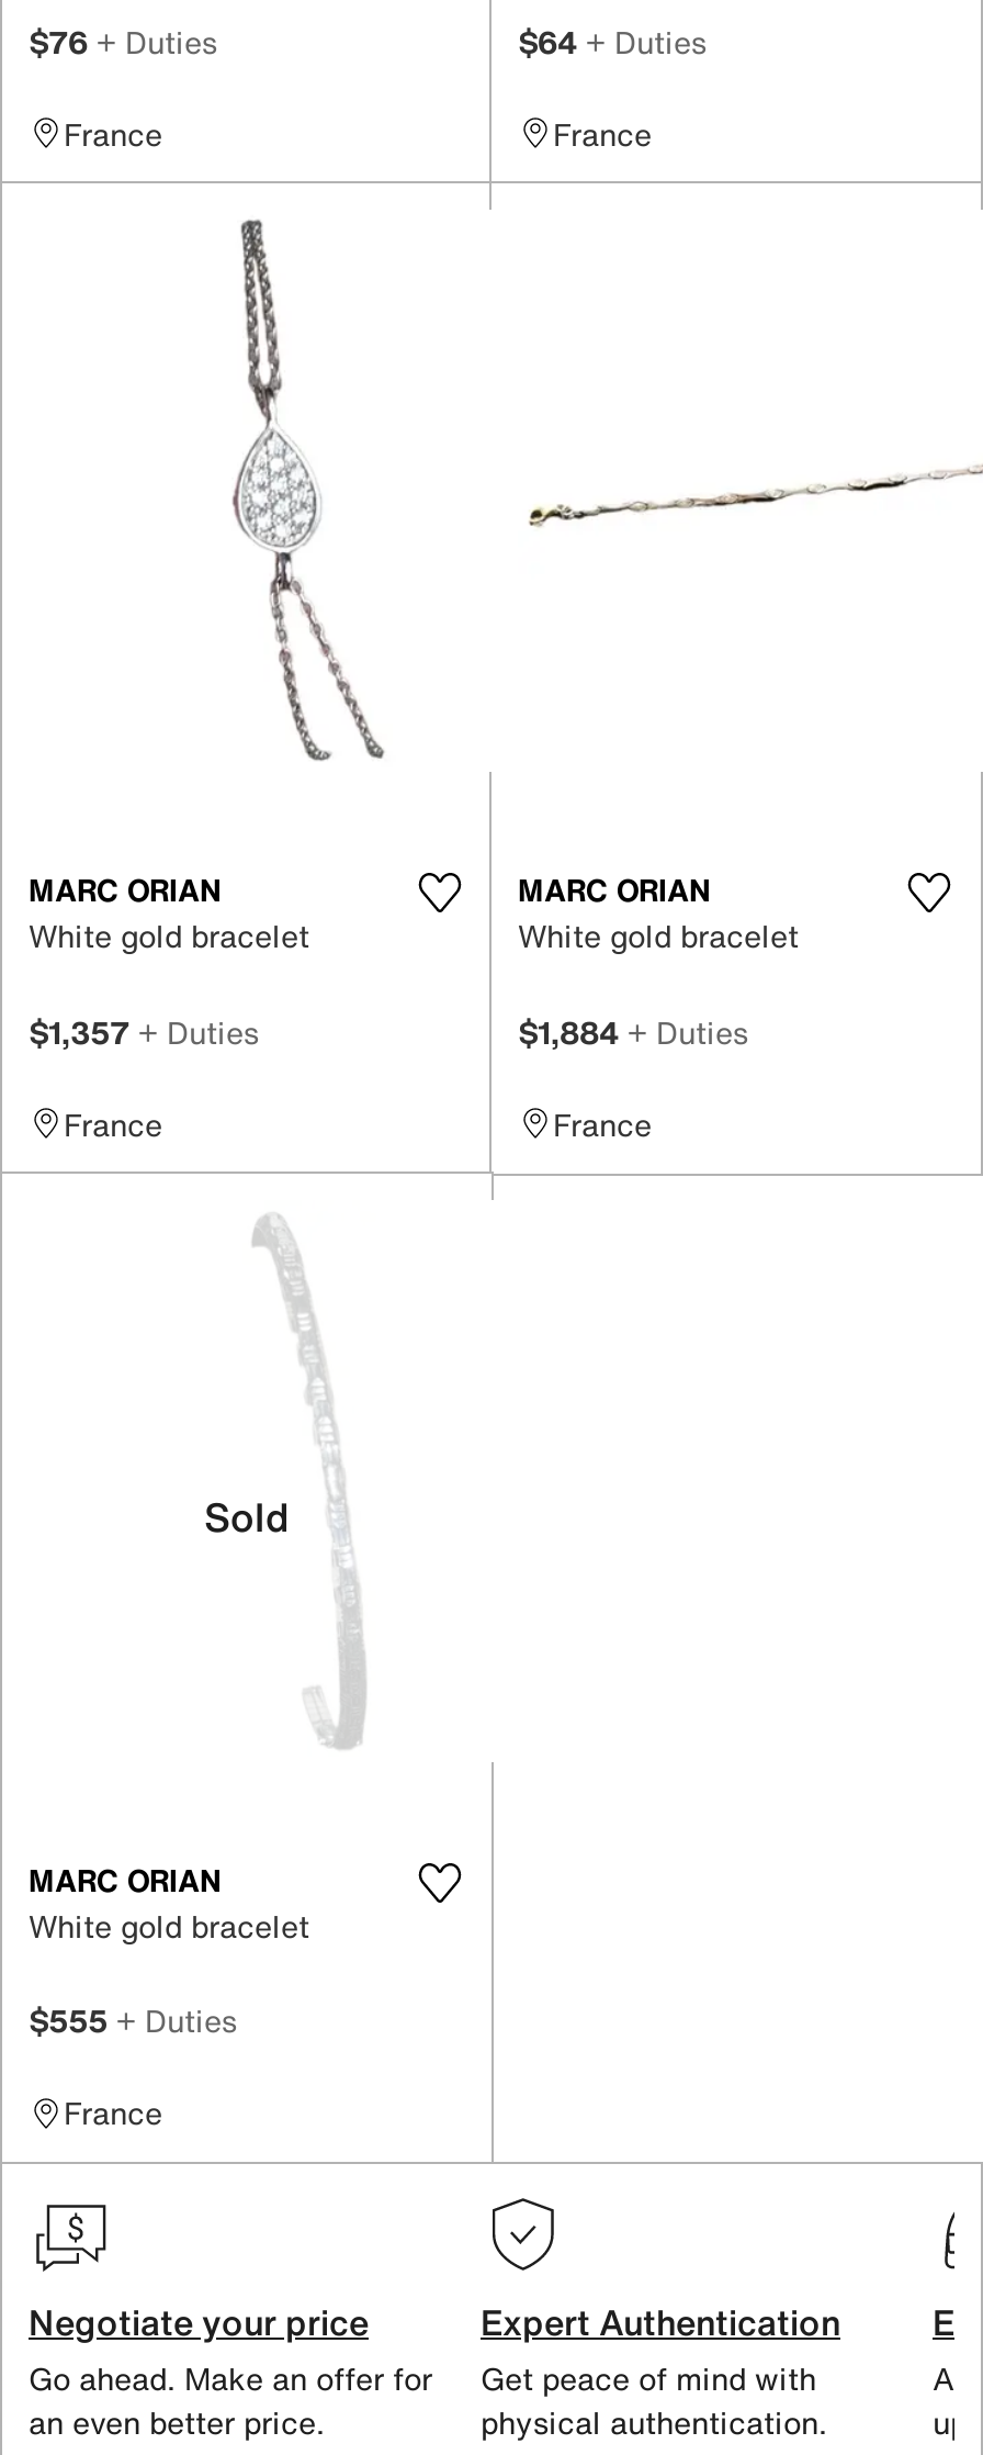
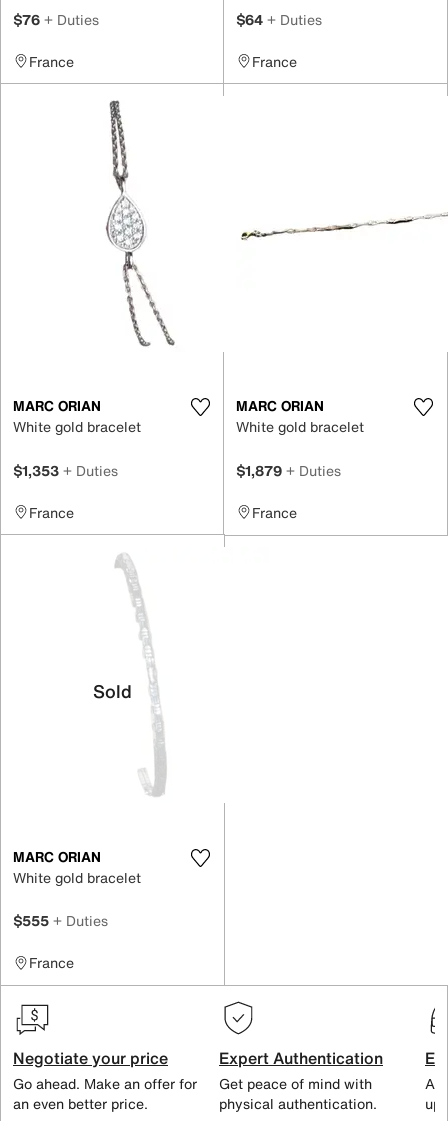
[29,1008,259,1054] $1,357 + Duties -> [13,460,118,481] $1,353 + Duties
[518,1008,748,1054] $1,884 + Duties -> [236,460,341,481] $1,879 + Duties

